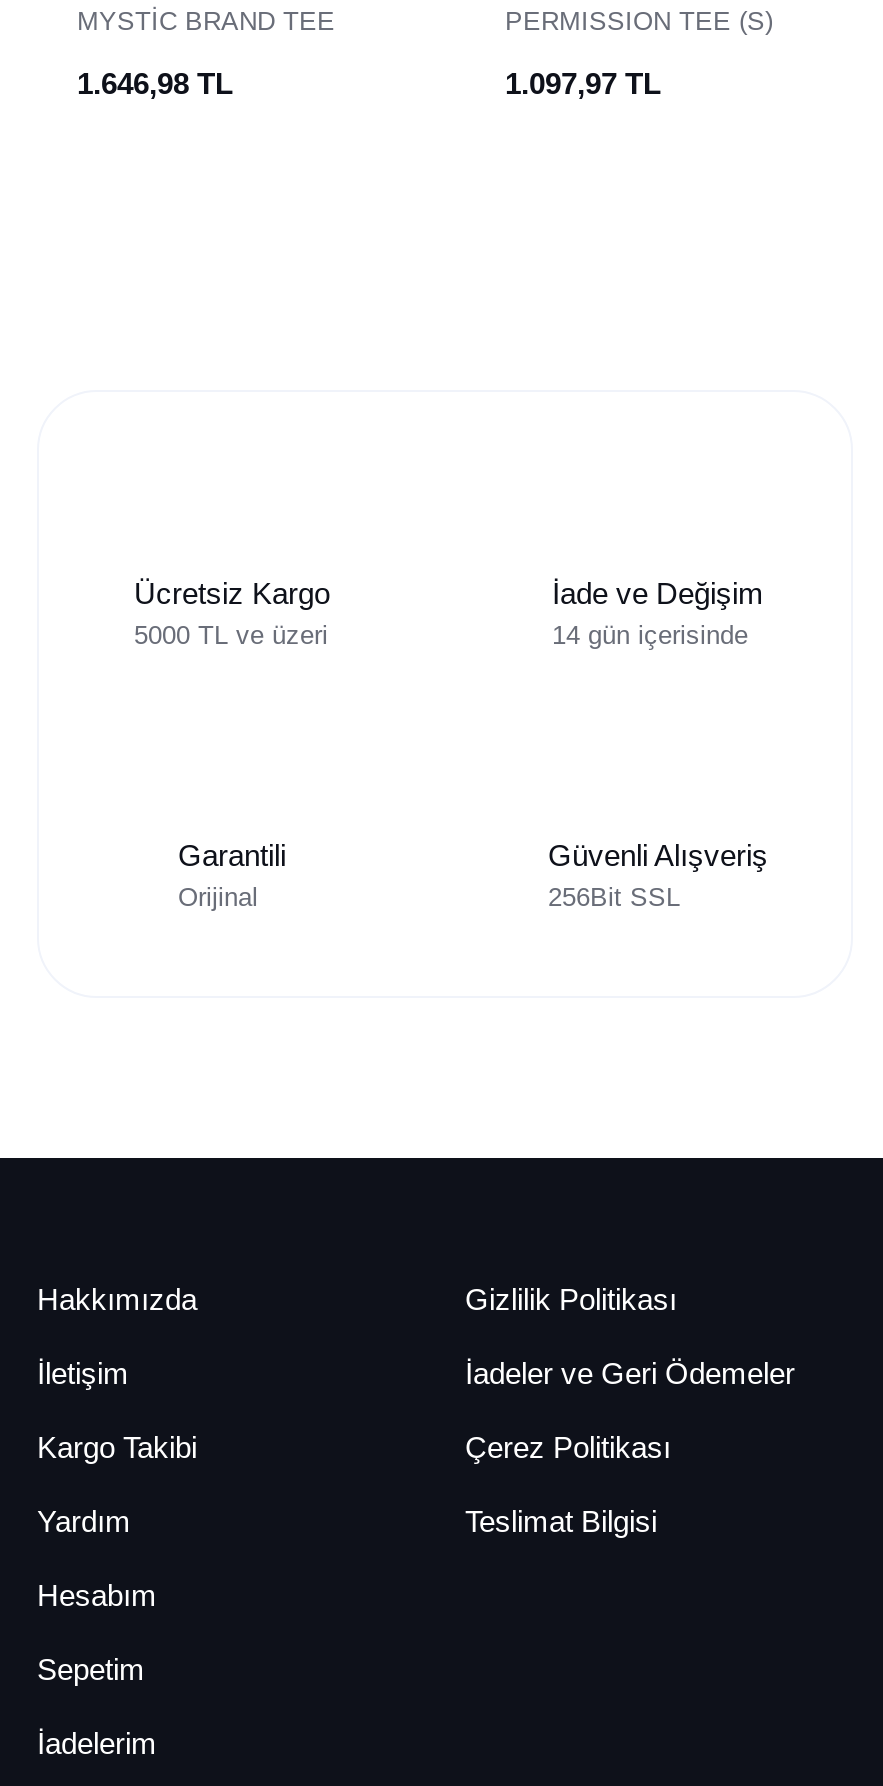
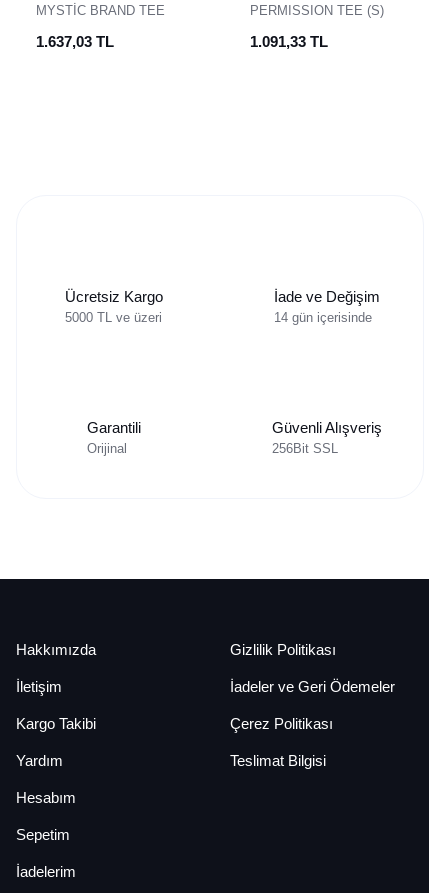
[77,66,233,100] 1.646,98 TL -> [36,33,114,50] 1.637,03 TL
[505,66,661,100] 1.097,97 TL -> [250,33,328,50] 1.091,33 TL

